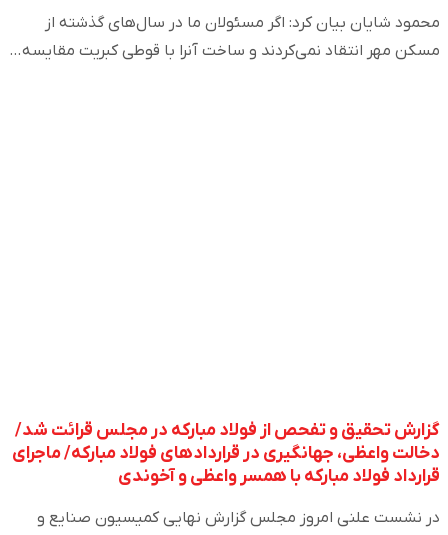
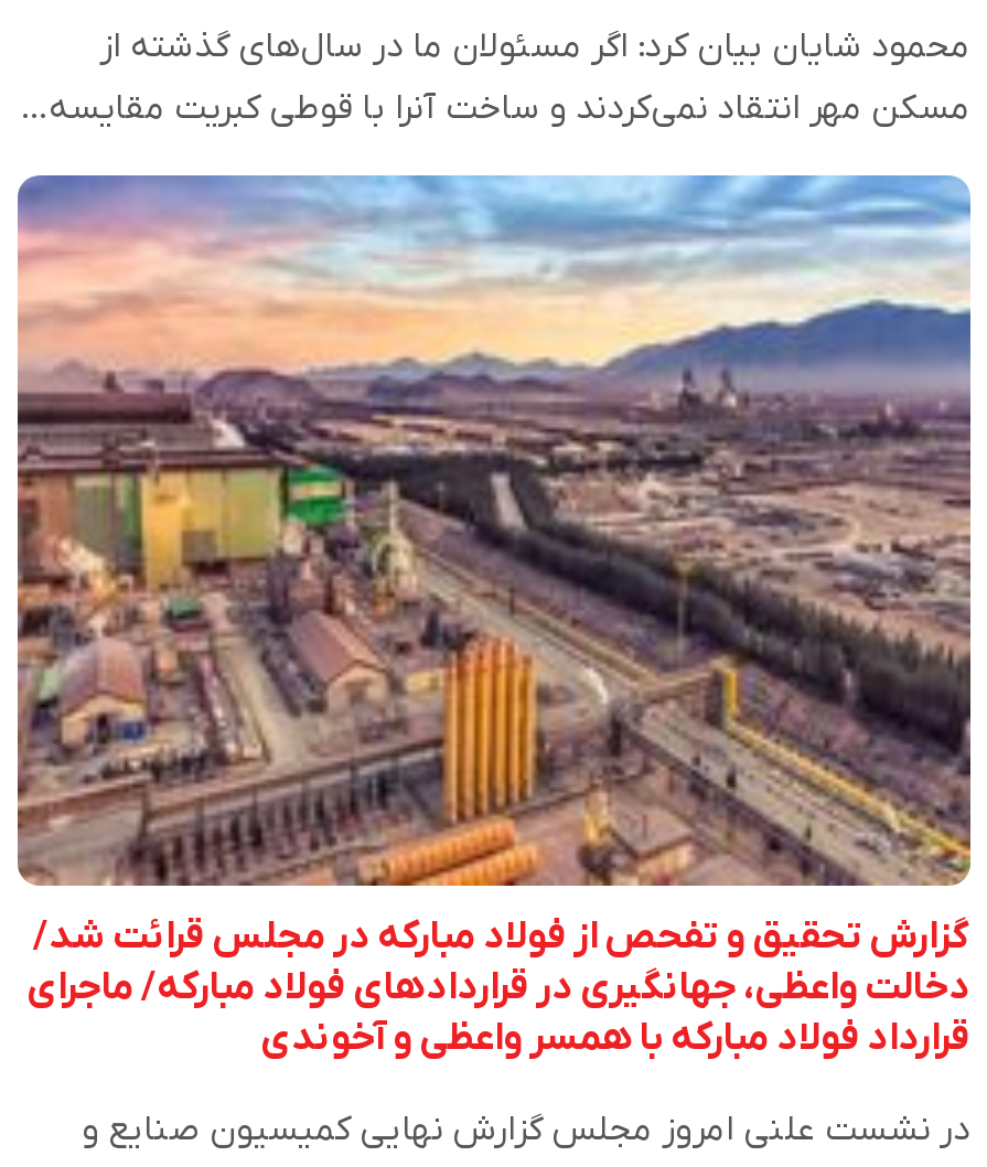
none -> [15,173,973,888] [image]

